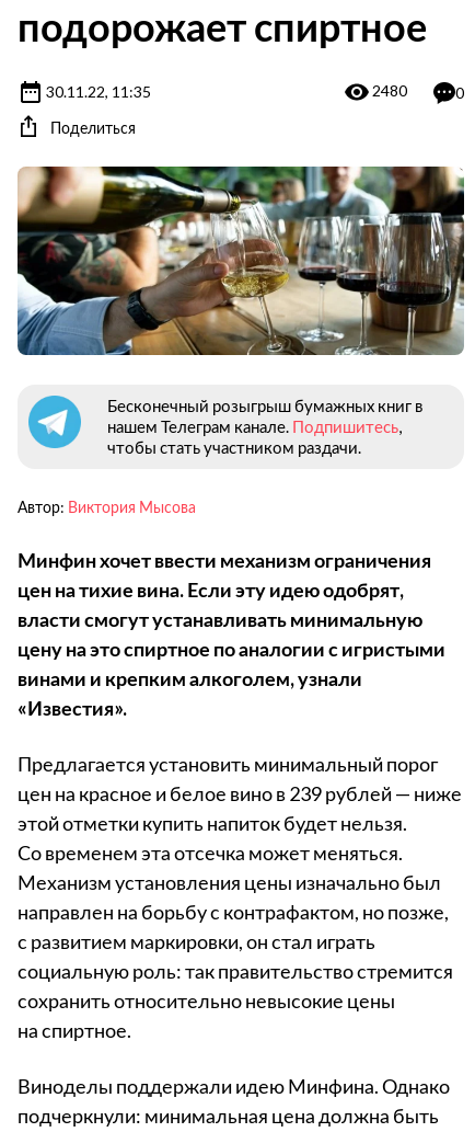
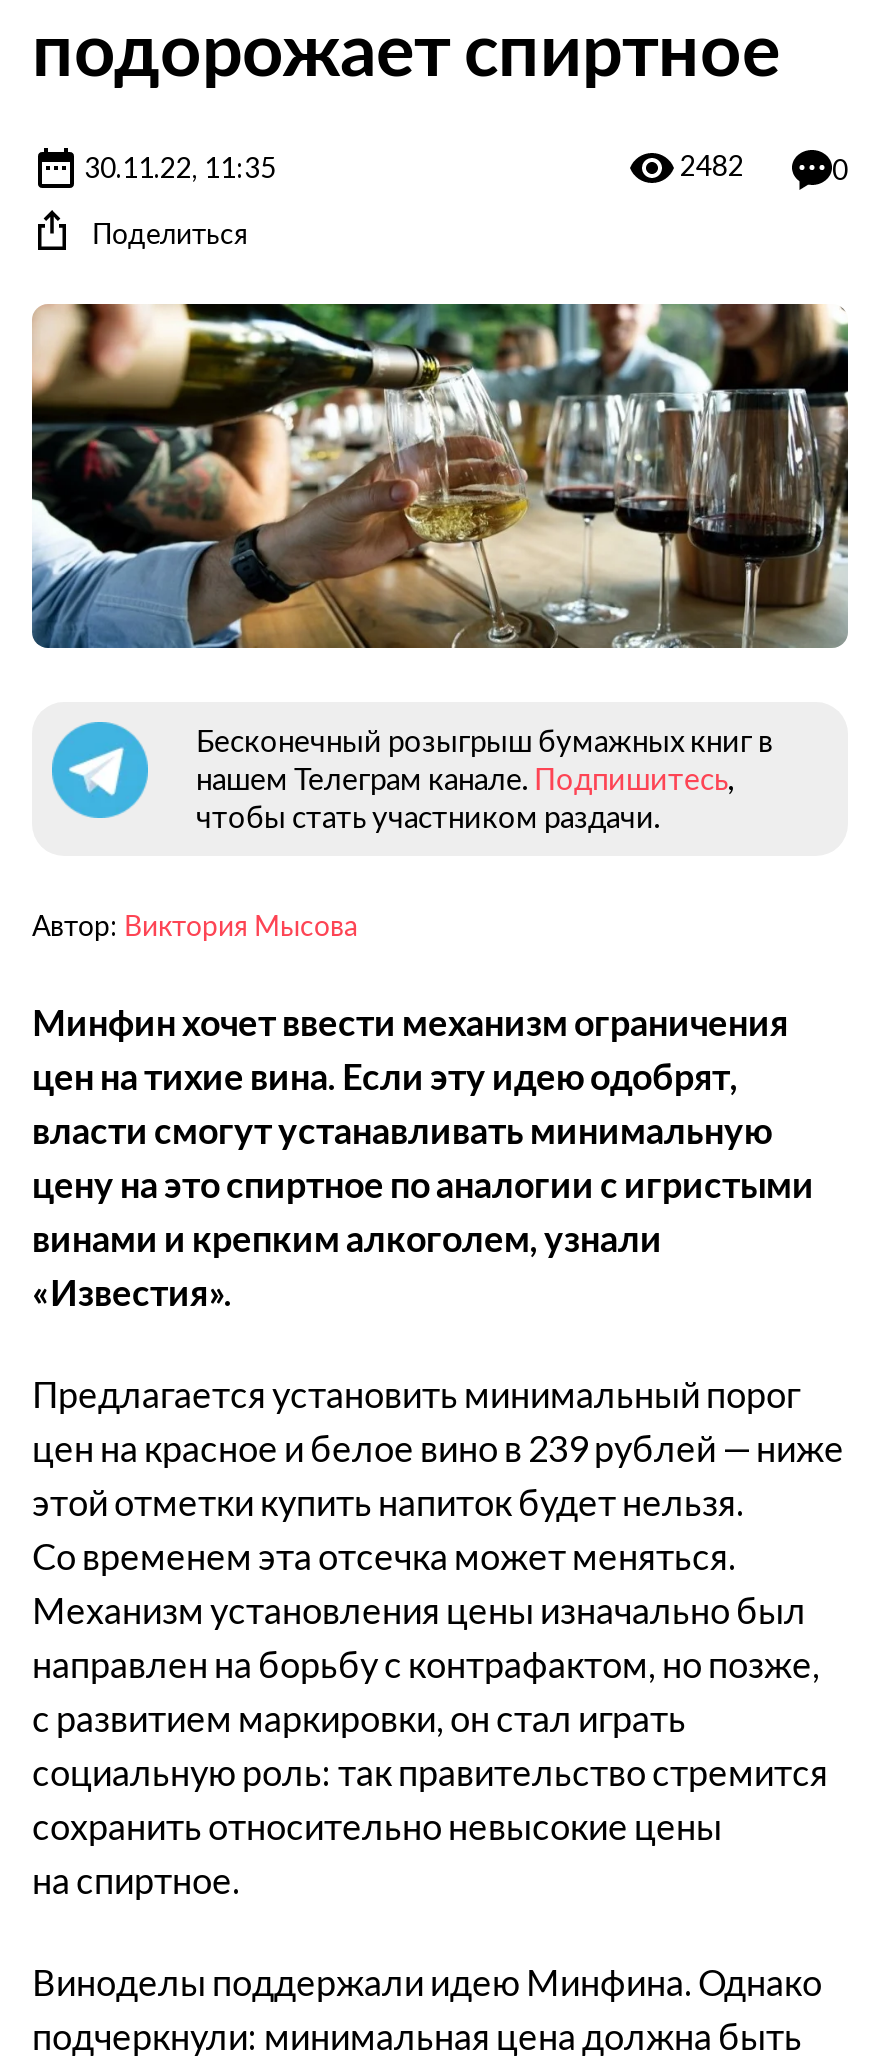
[372,81,407,100] 2480 -> [680,148,744,182] 2482

